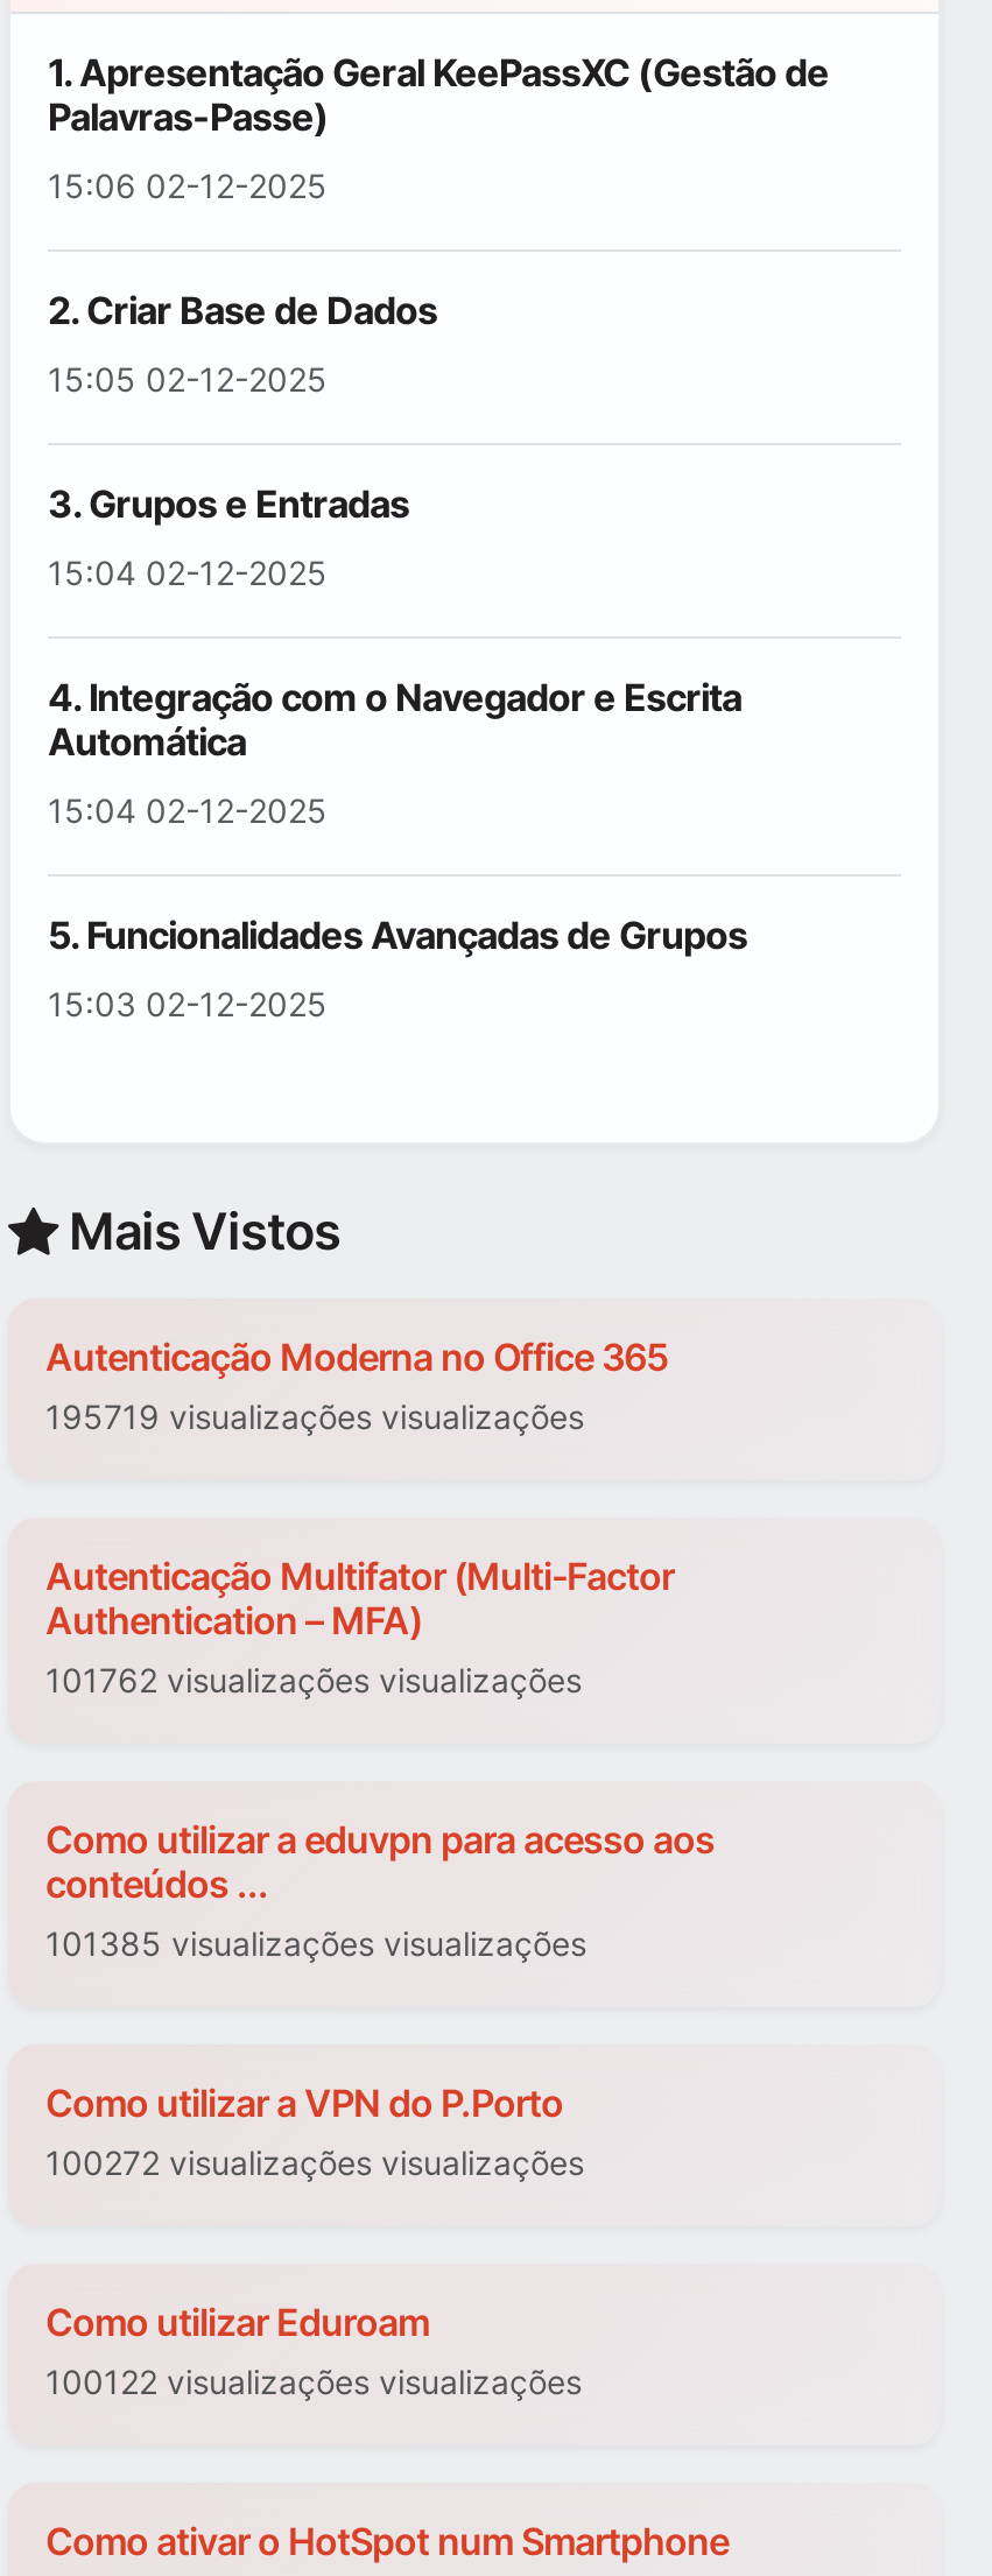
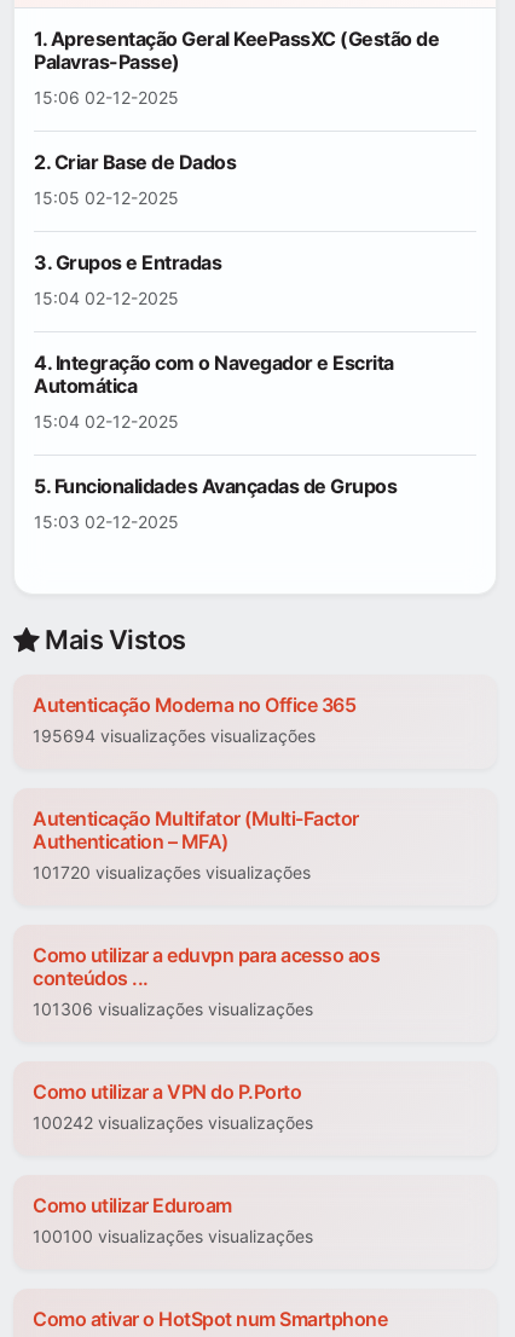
[45,1398,584,1437] 195719 visualizações visualizações -> [33,726,316,746] 195694 visualizações visualizações
[45,1661,582,1701] 101762 visualizações visualizações -> [33,863,311,883] 101720 visualizações visualizações
[45,1924,586,1964] 101385 visualizações visualizações -> [33,999,313,1020] 101306 visualizações visualizações
[45,2144,584,2183] 100272 visualizações visualizações -> [33,1113,313,1133] 100242 visualizações visualizações
[45,2363,582,2402] 100122 visualizações visualizações -> [33,1226,313,1247] 100100 visualizações visualizações

